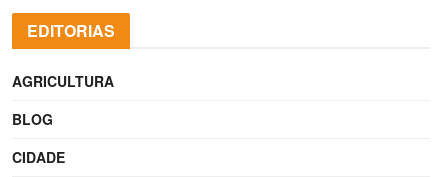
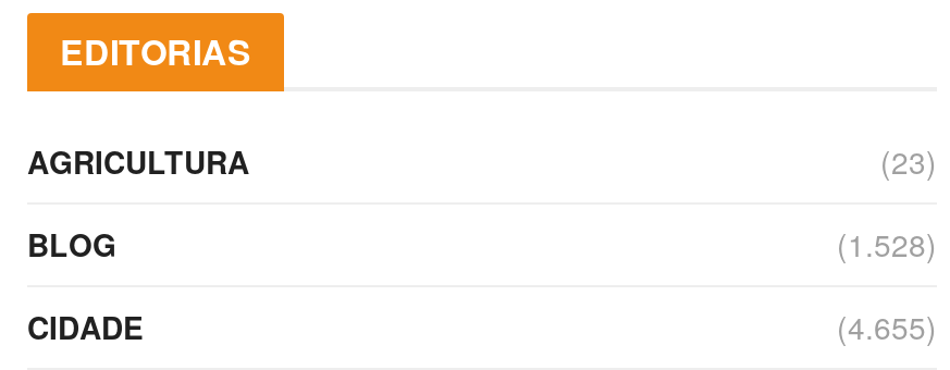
none -> [880,139,937,182] (23)
none -> [837,222,937,265] (1.528)
none -> [837,304,937,348] (4.655)

